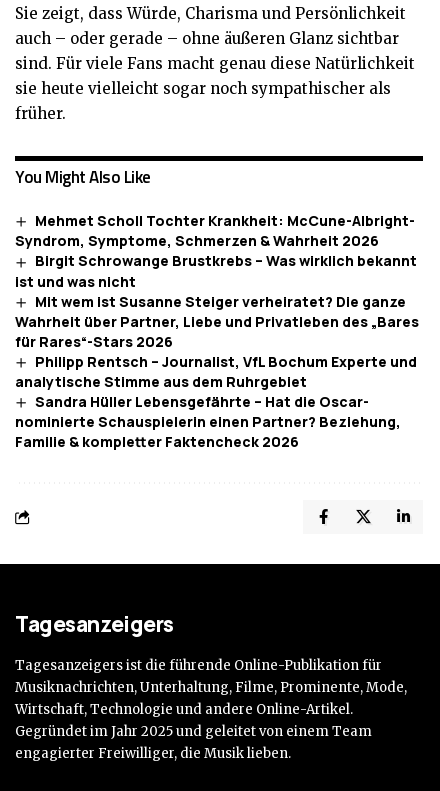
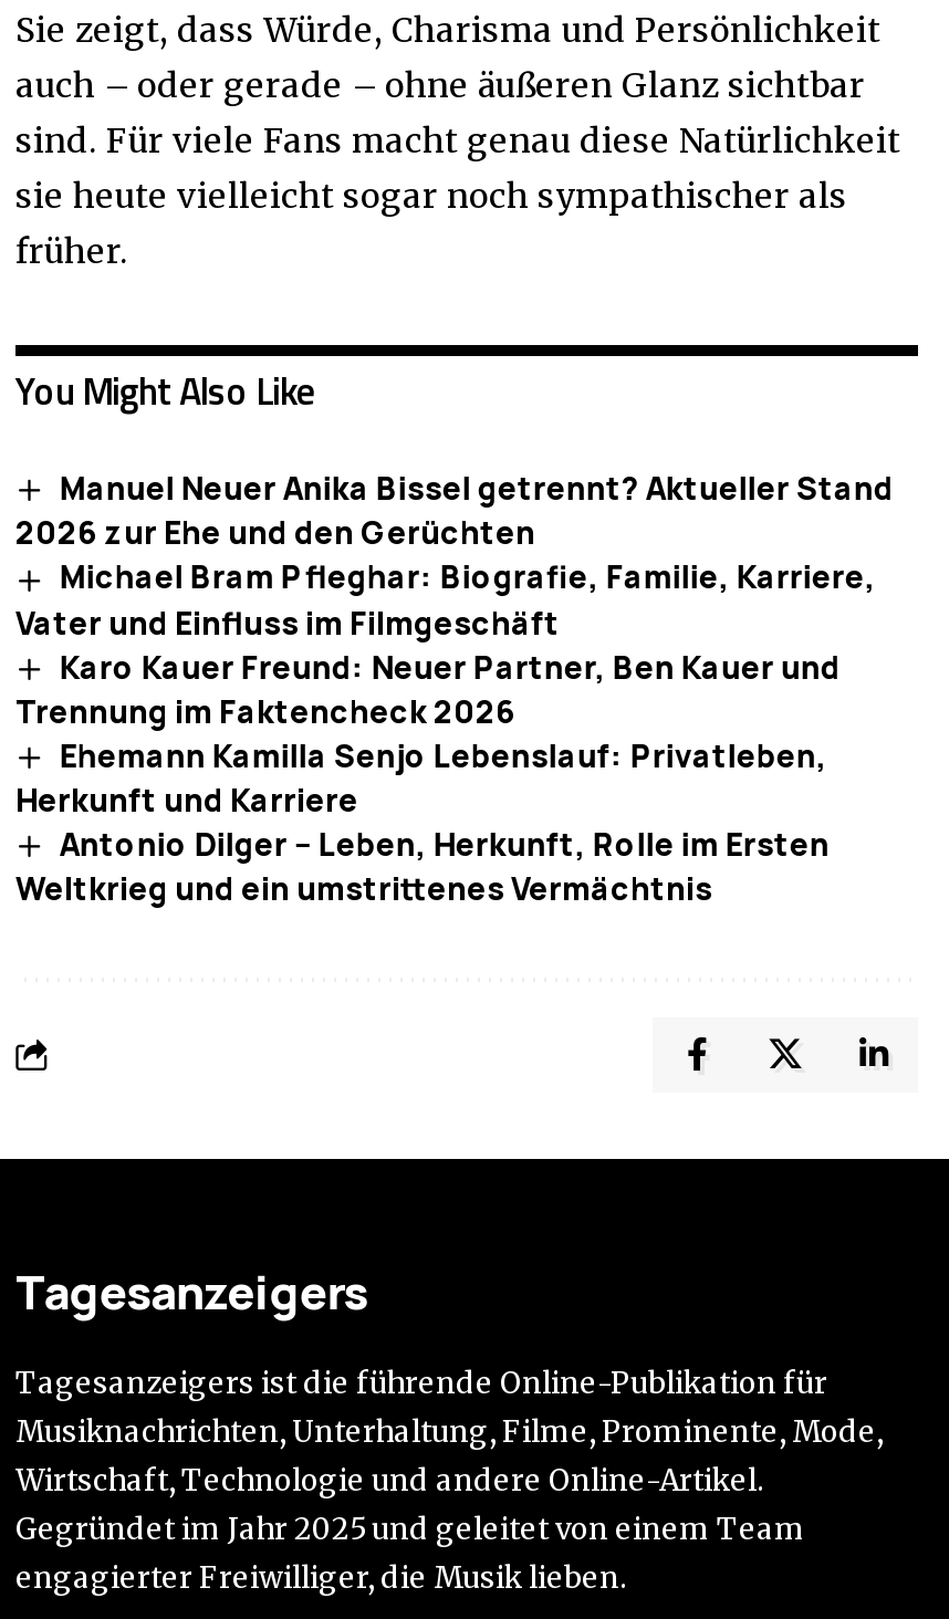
[15,211,419,451] Mehmet Scholl Tochter Krankheit: McCune-Albright- | Syndrom, Symptome, Schmerzen & Wahrheit 2026 | Birgit Schrowange Brustkrebs – Was wirklich bekannt | ist und was nicht | Mit wem ist Susanne Steiger verheiratet? Die ganze | Wahrheit über Partner, Liebe und Privatleben des „Bares | für Rares“-Stars 2026 | Philipp Rentsch – Journalist, VfL Bochum Experte und | analytische Stimme aus dem Ruhrgebiet | Sandra Hüller Lebensgefährte – Hat die Oscar- | nominierte Schauspielerin einen Partner? Beziehung, | Familie & kompletter Faktencheck 2026 -> [15,467,893,909] Manuel Neuer Anika Bissel getrennt? Aktueller Stand | 2026 zur Ehe und den Gerüchten | Michael Bram Pfleghar: Biografie, Familie, Karriere, | Vater und Einfluss im Filmgeschäft | Karo Kauer Freund: Neuer Partner, Ben Kauer und | Trennung im Faktencheck 2026 | Ehemann Kamilla Senjo Lebenslauf: Privatleben, | Herkunft und Karriere | Antonio Dilger – Leben, Herkunft, Rolle im Ersten | Weltkrieg und ein umstrittenes Vermächtnis

